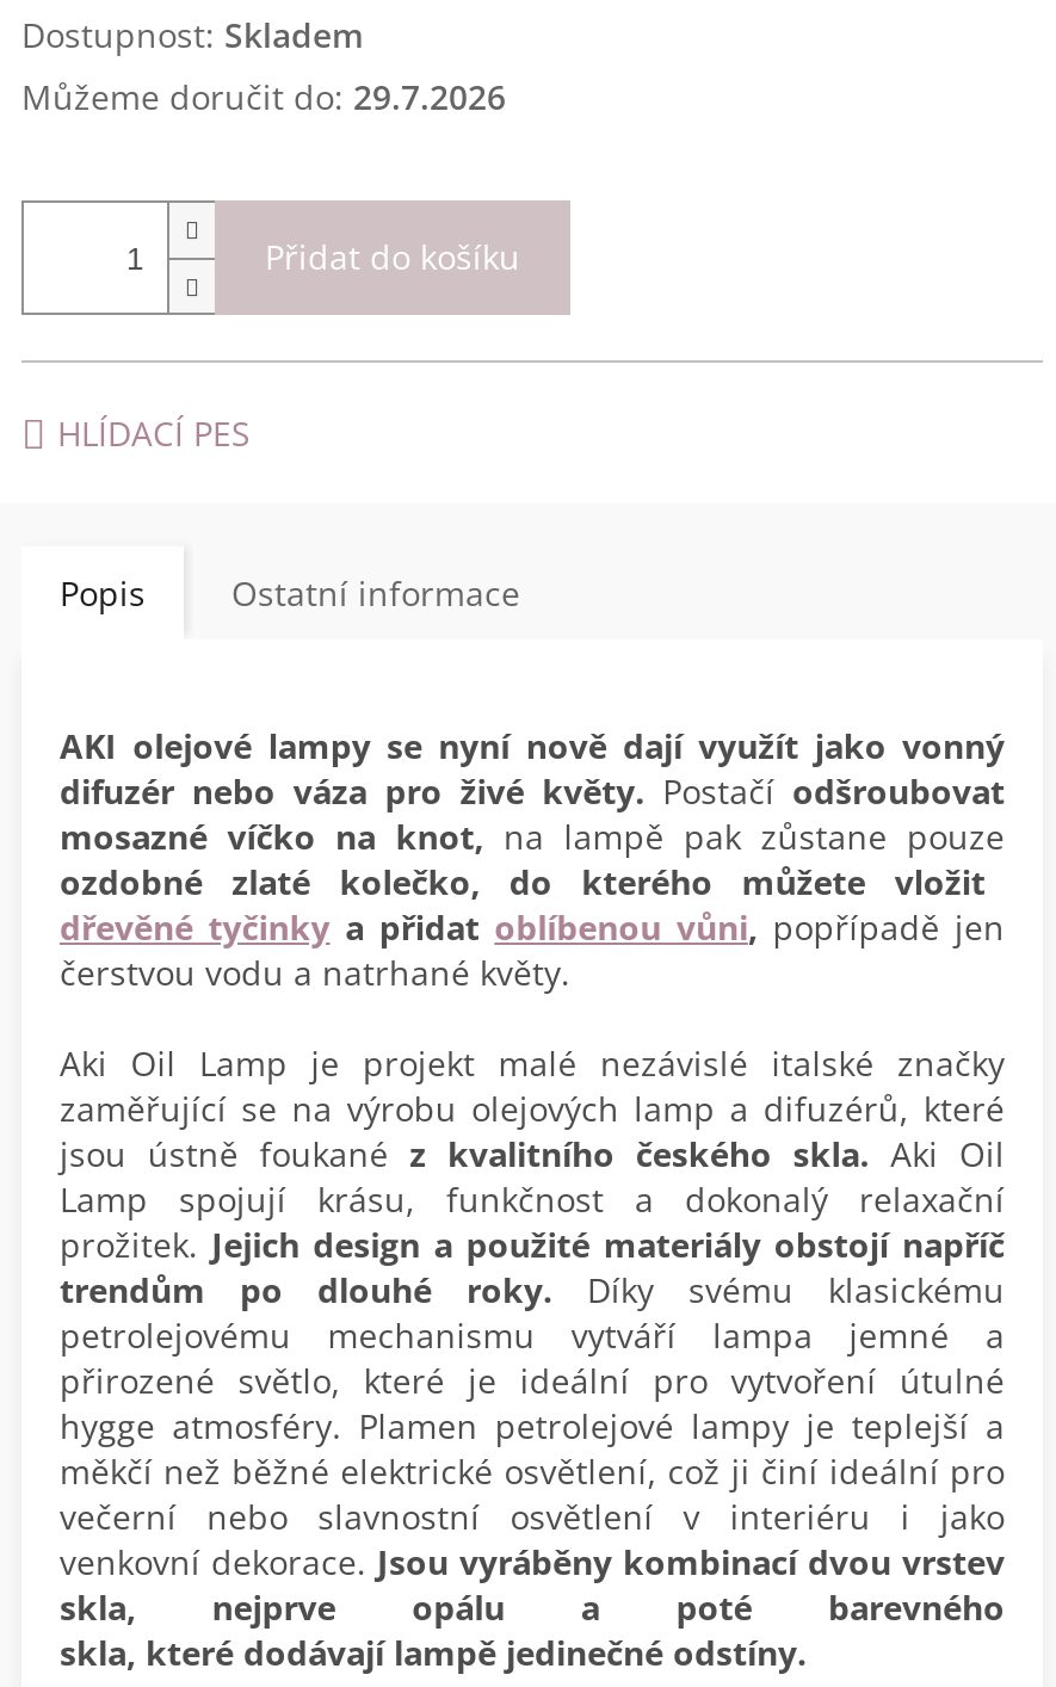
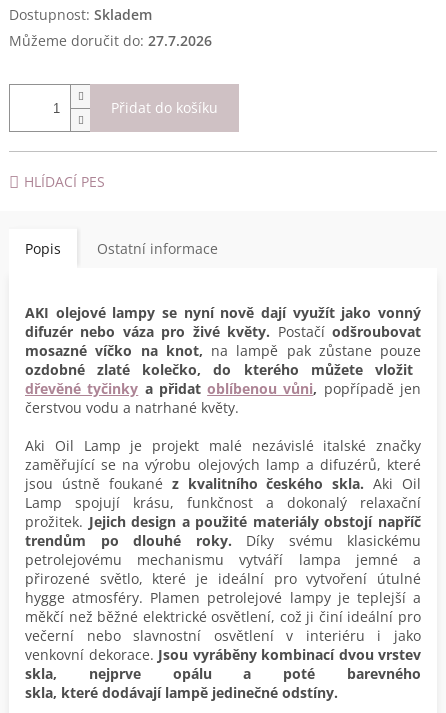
[21,75,506,120] Můžeme doručit do: 29.7.2026 -> [9,31,212,50] Můžeme doručit do: 27.7.2026

